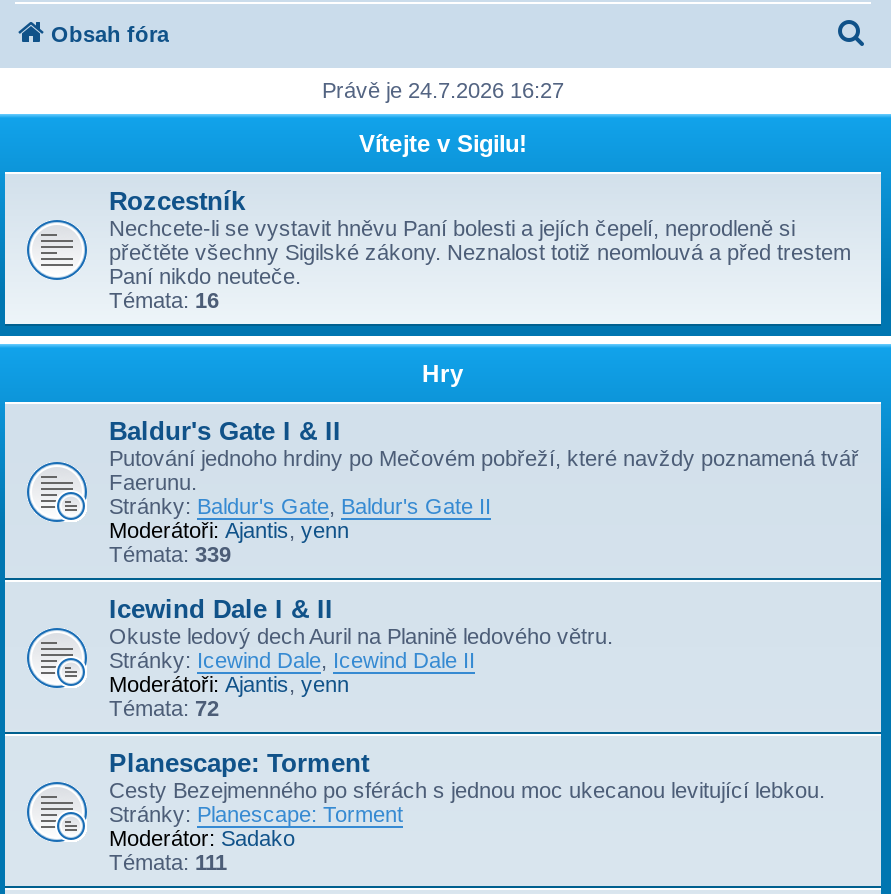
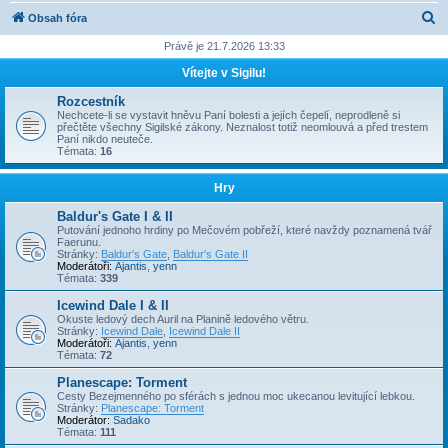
[322,78,564,102] Právě je 24.7.2026 16:27 -> [163,40,284,52] Právě je 21.7.2026 13:33

